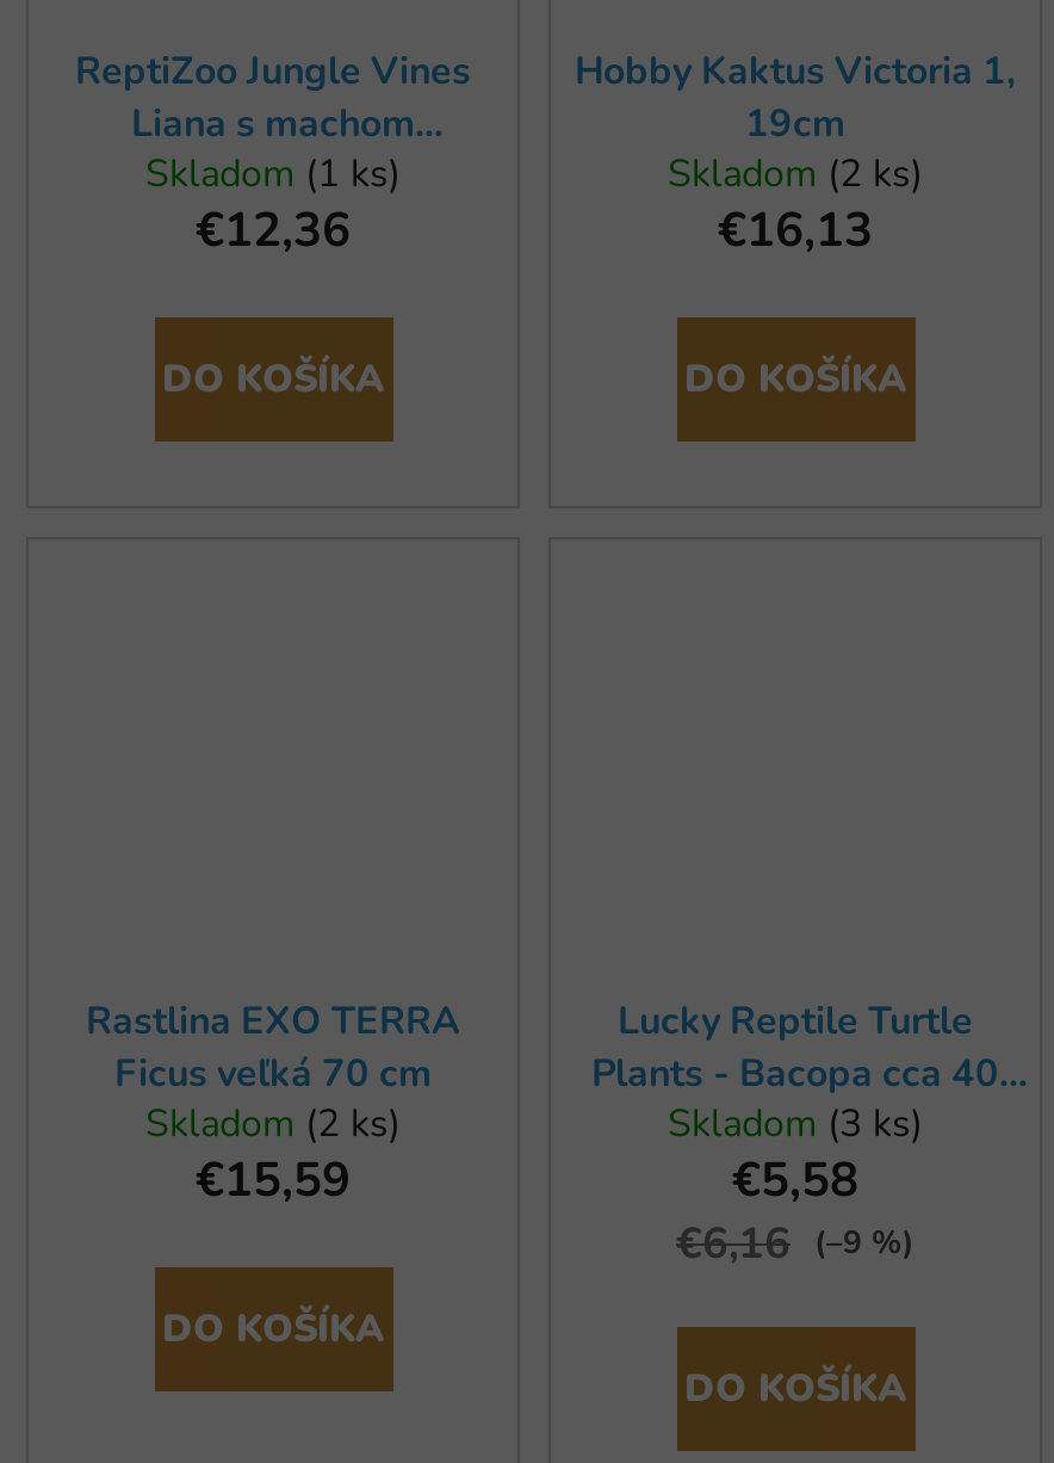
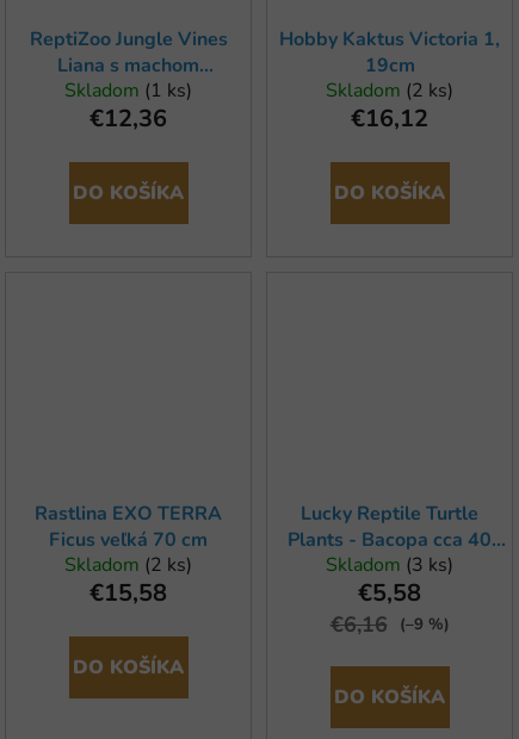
[718,198,873,262] €16,13 -> [351,102,428,134] €16,12
[196,1148,351,1212] €15,59 -> [89,577,167,609] €15,58

